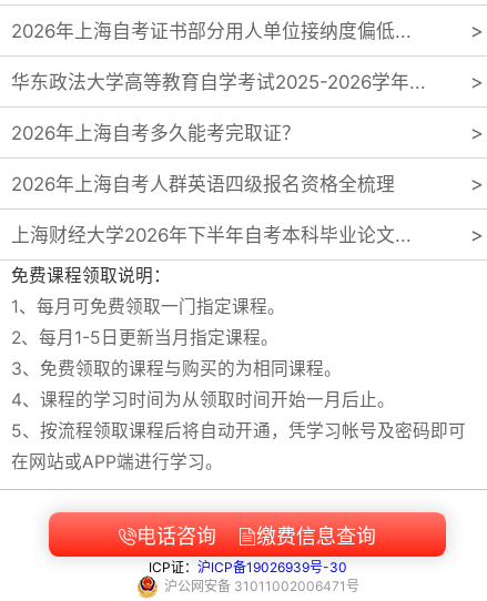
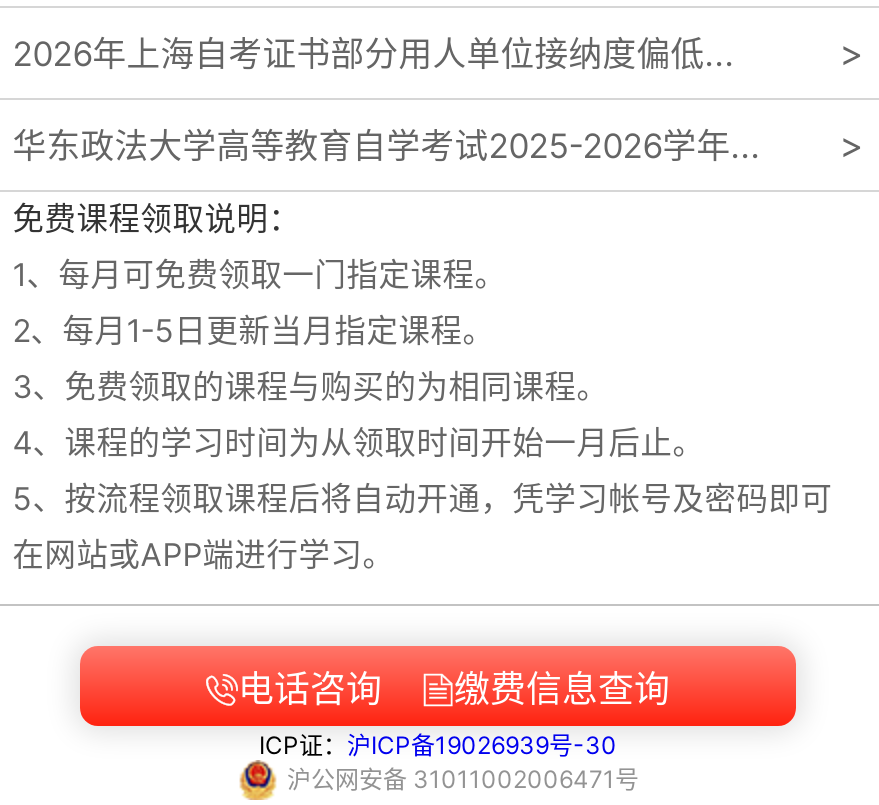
[11,122,412,246] 2026年上海自考多久能考完取证？ | 2026年上海自考人群英语四级报名资格全梳理 | 上海财经大学2026年下半年自考本科毕业论文... -> none

